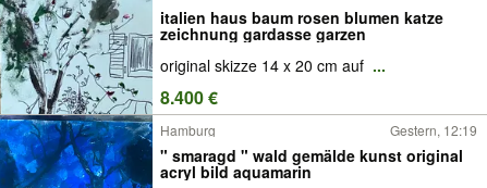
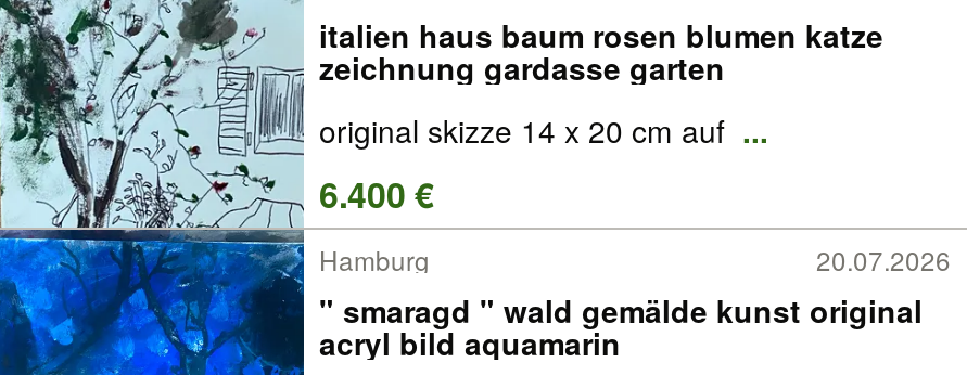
[160,22,366,44] zeichnung gardasse garzen -> [319,45,725,88] zeichnung gardasse garten
[160,85,218,110] 8.400 € -> [319,169,434,219] 6.400 €
[390,121,477,139] Gestern, 12:19 -> [816,241,951,277] 20.07.2026

